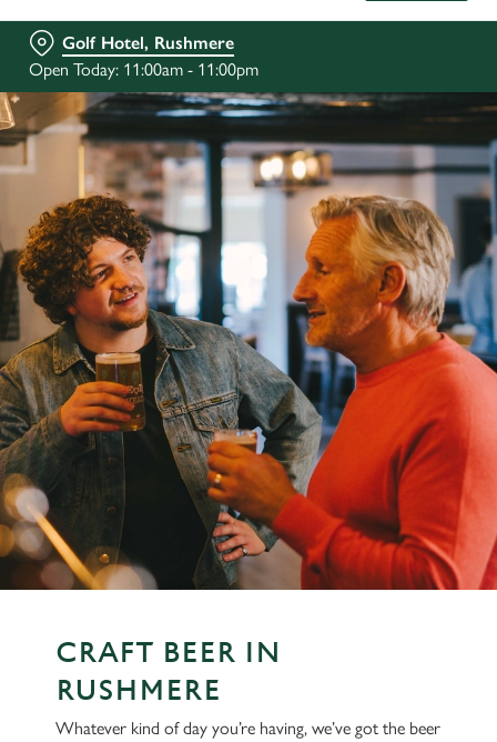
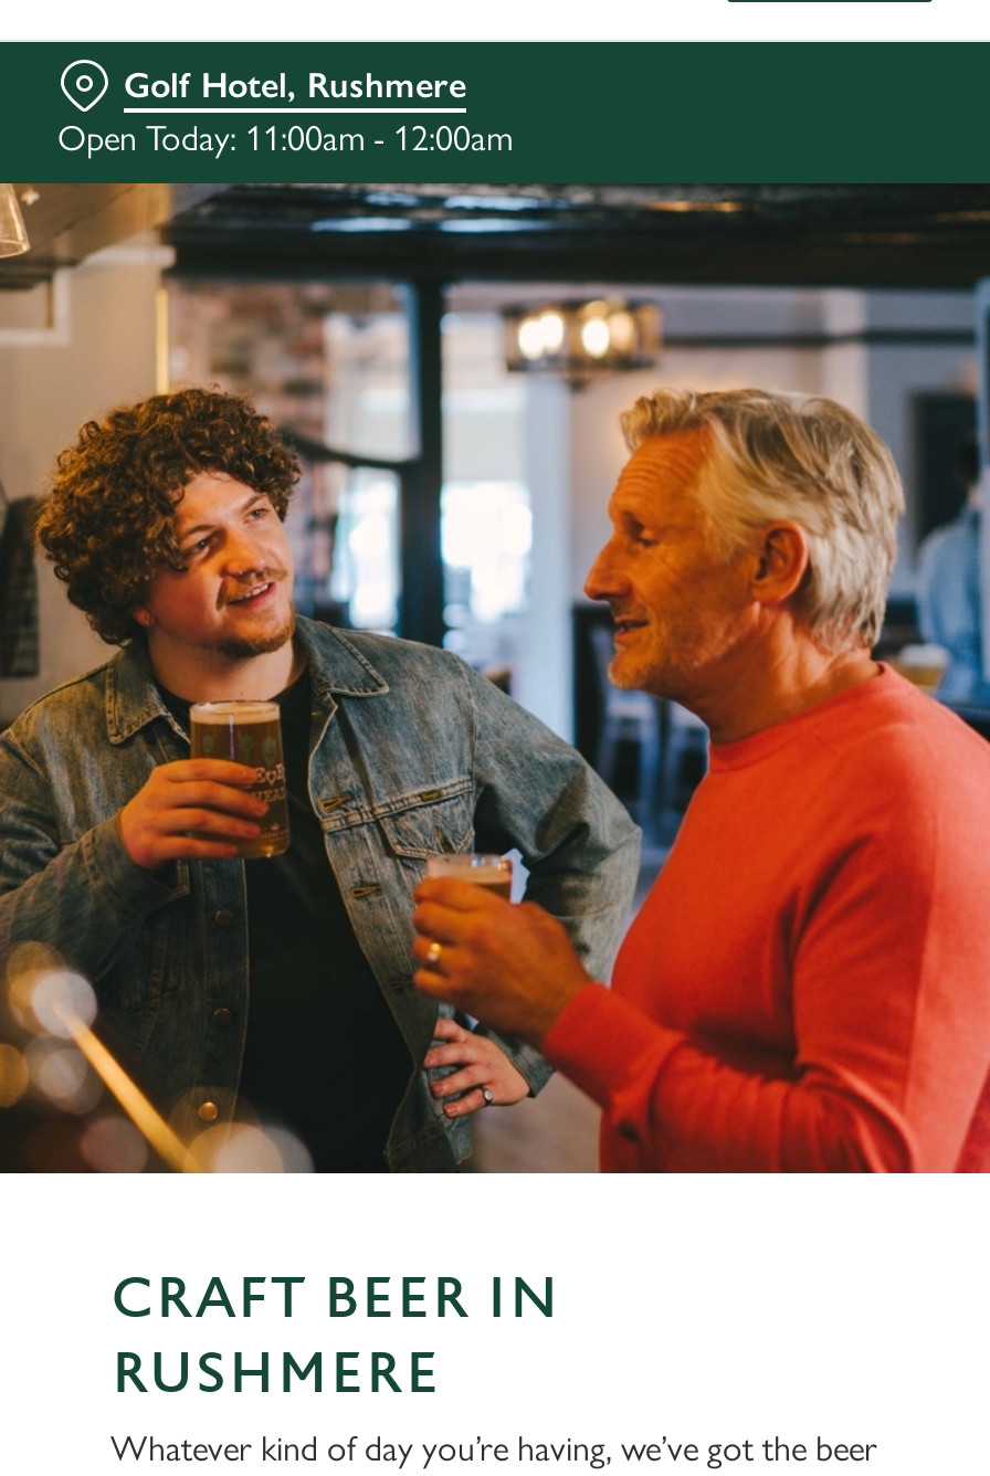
[29,59,258,80] Open Today: 11:00am - 11:00pm -> [57,117,513,159] Open Today: 11:00am - 12:00am

